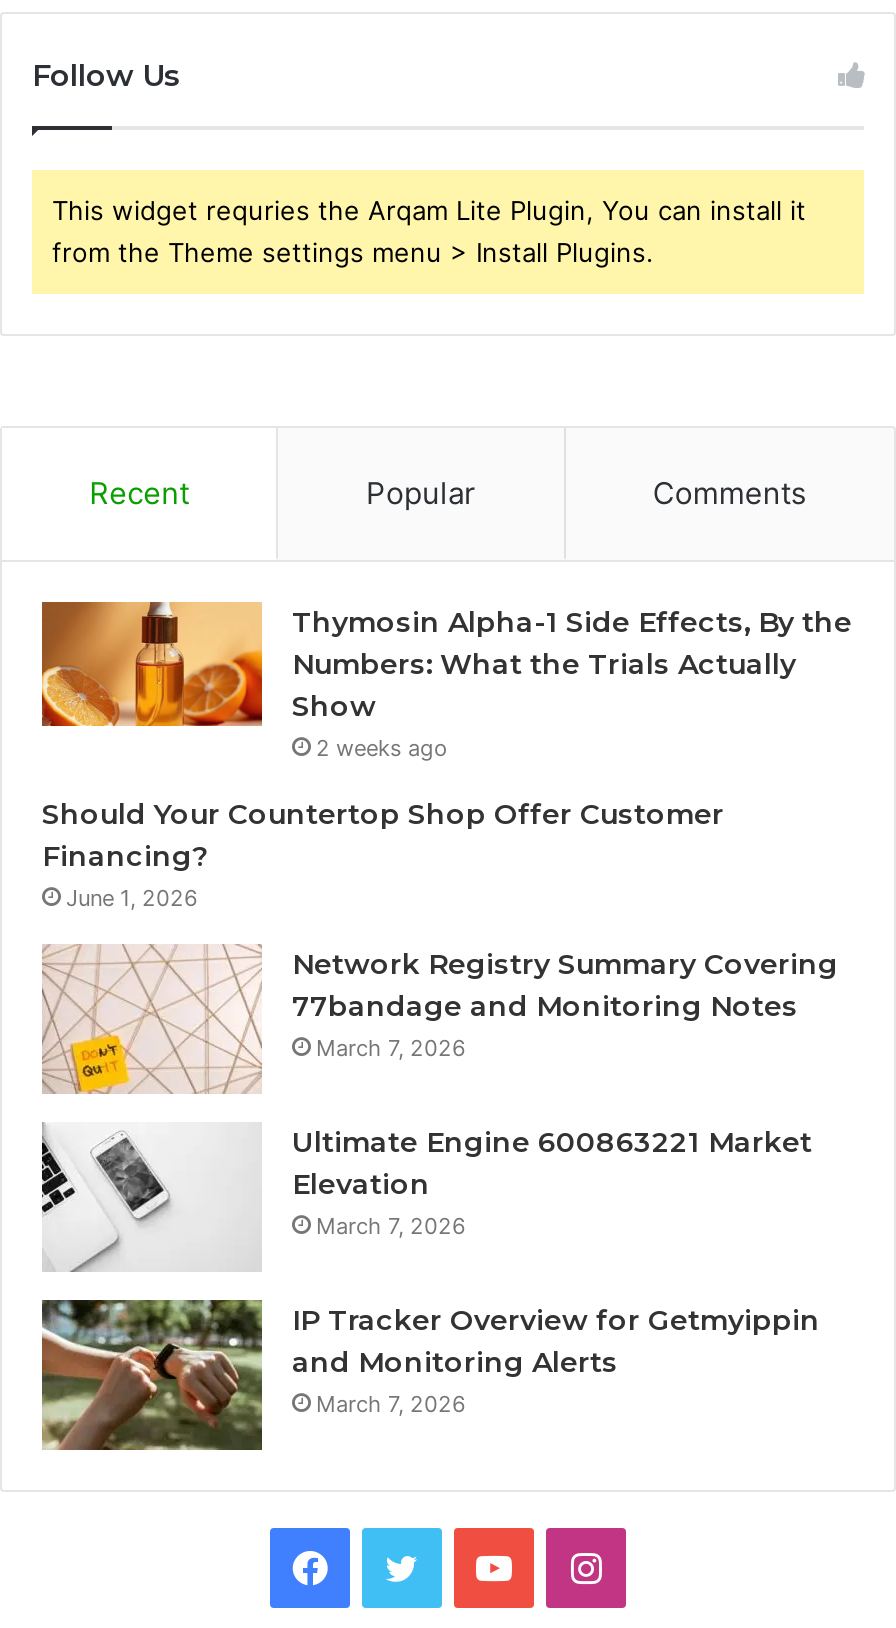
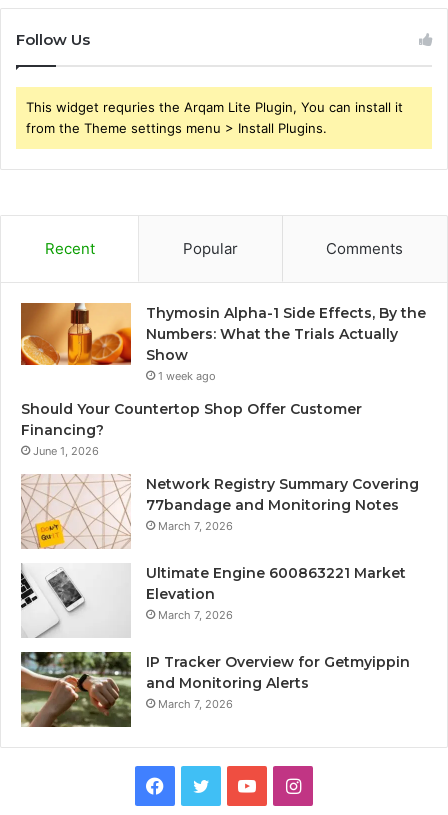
[316,734,448,762] 2 weeks ago -> [158,369,216,383] 1 week ago

